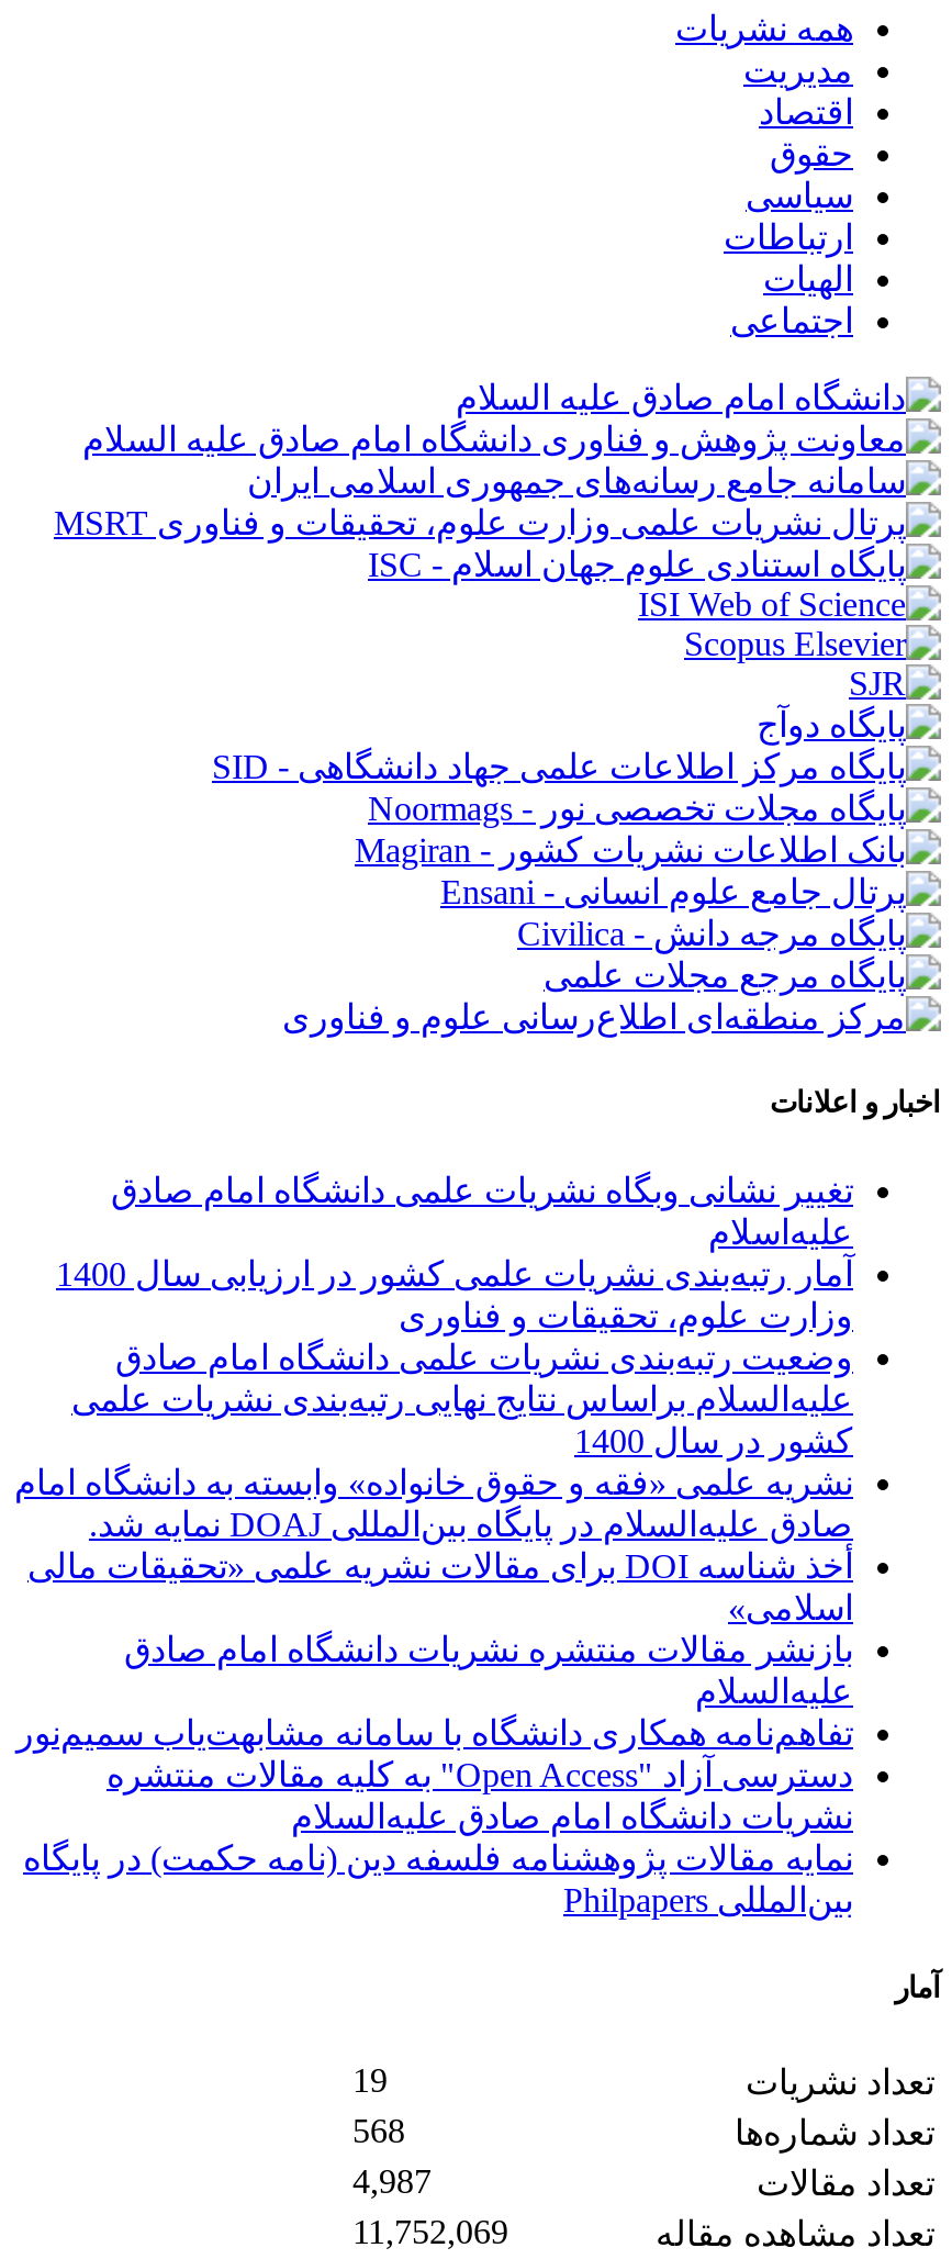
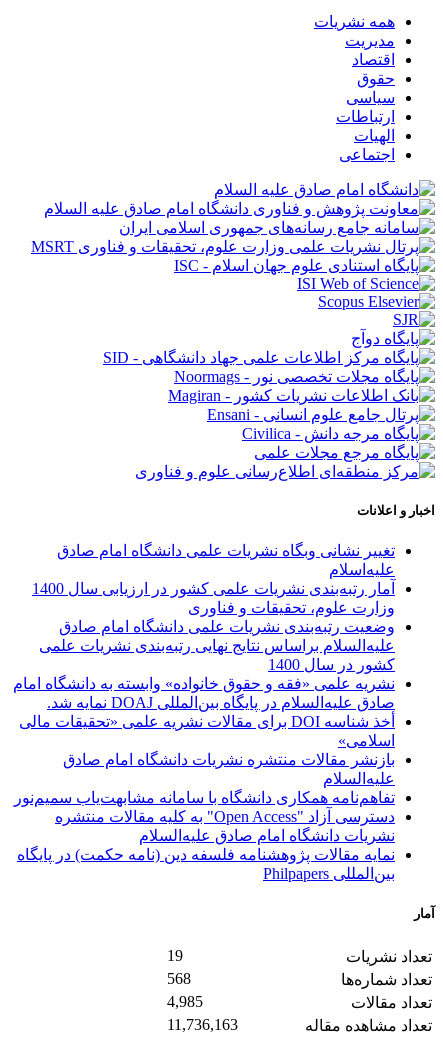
[352,2162,432,2199] 4,987 -> [167,993,203,1010] 4,985
[352,2212,508,2250] 11,752,069 -> [167,1016,238,1033] 11,736,163

